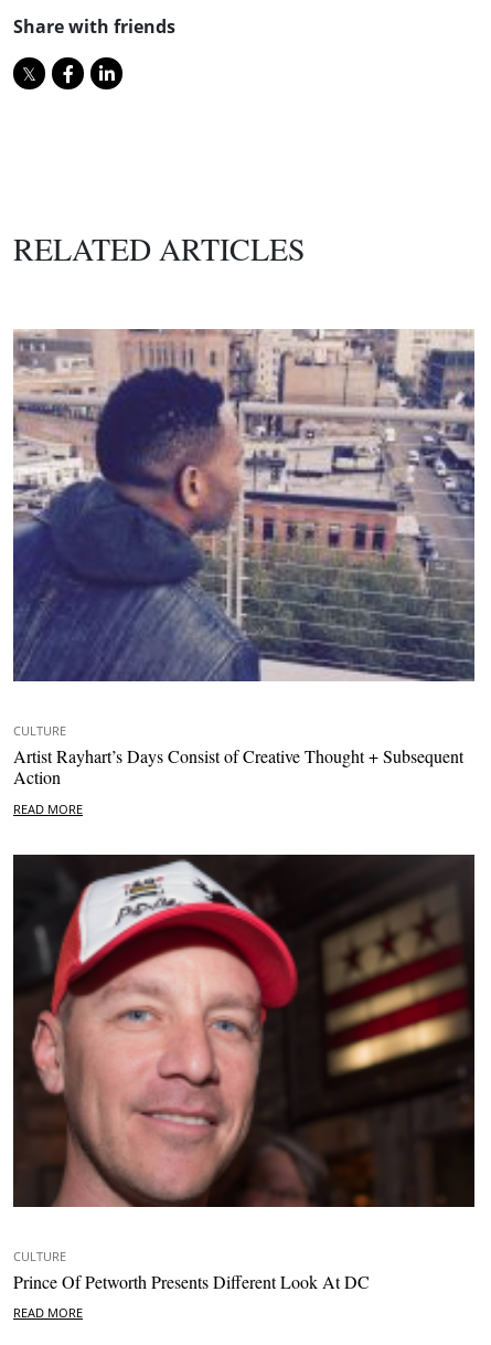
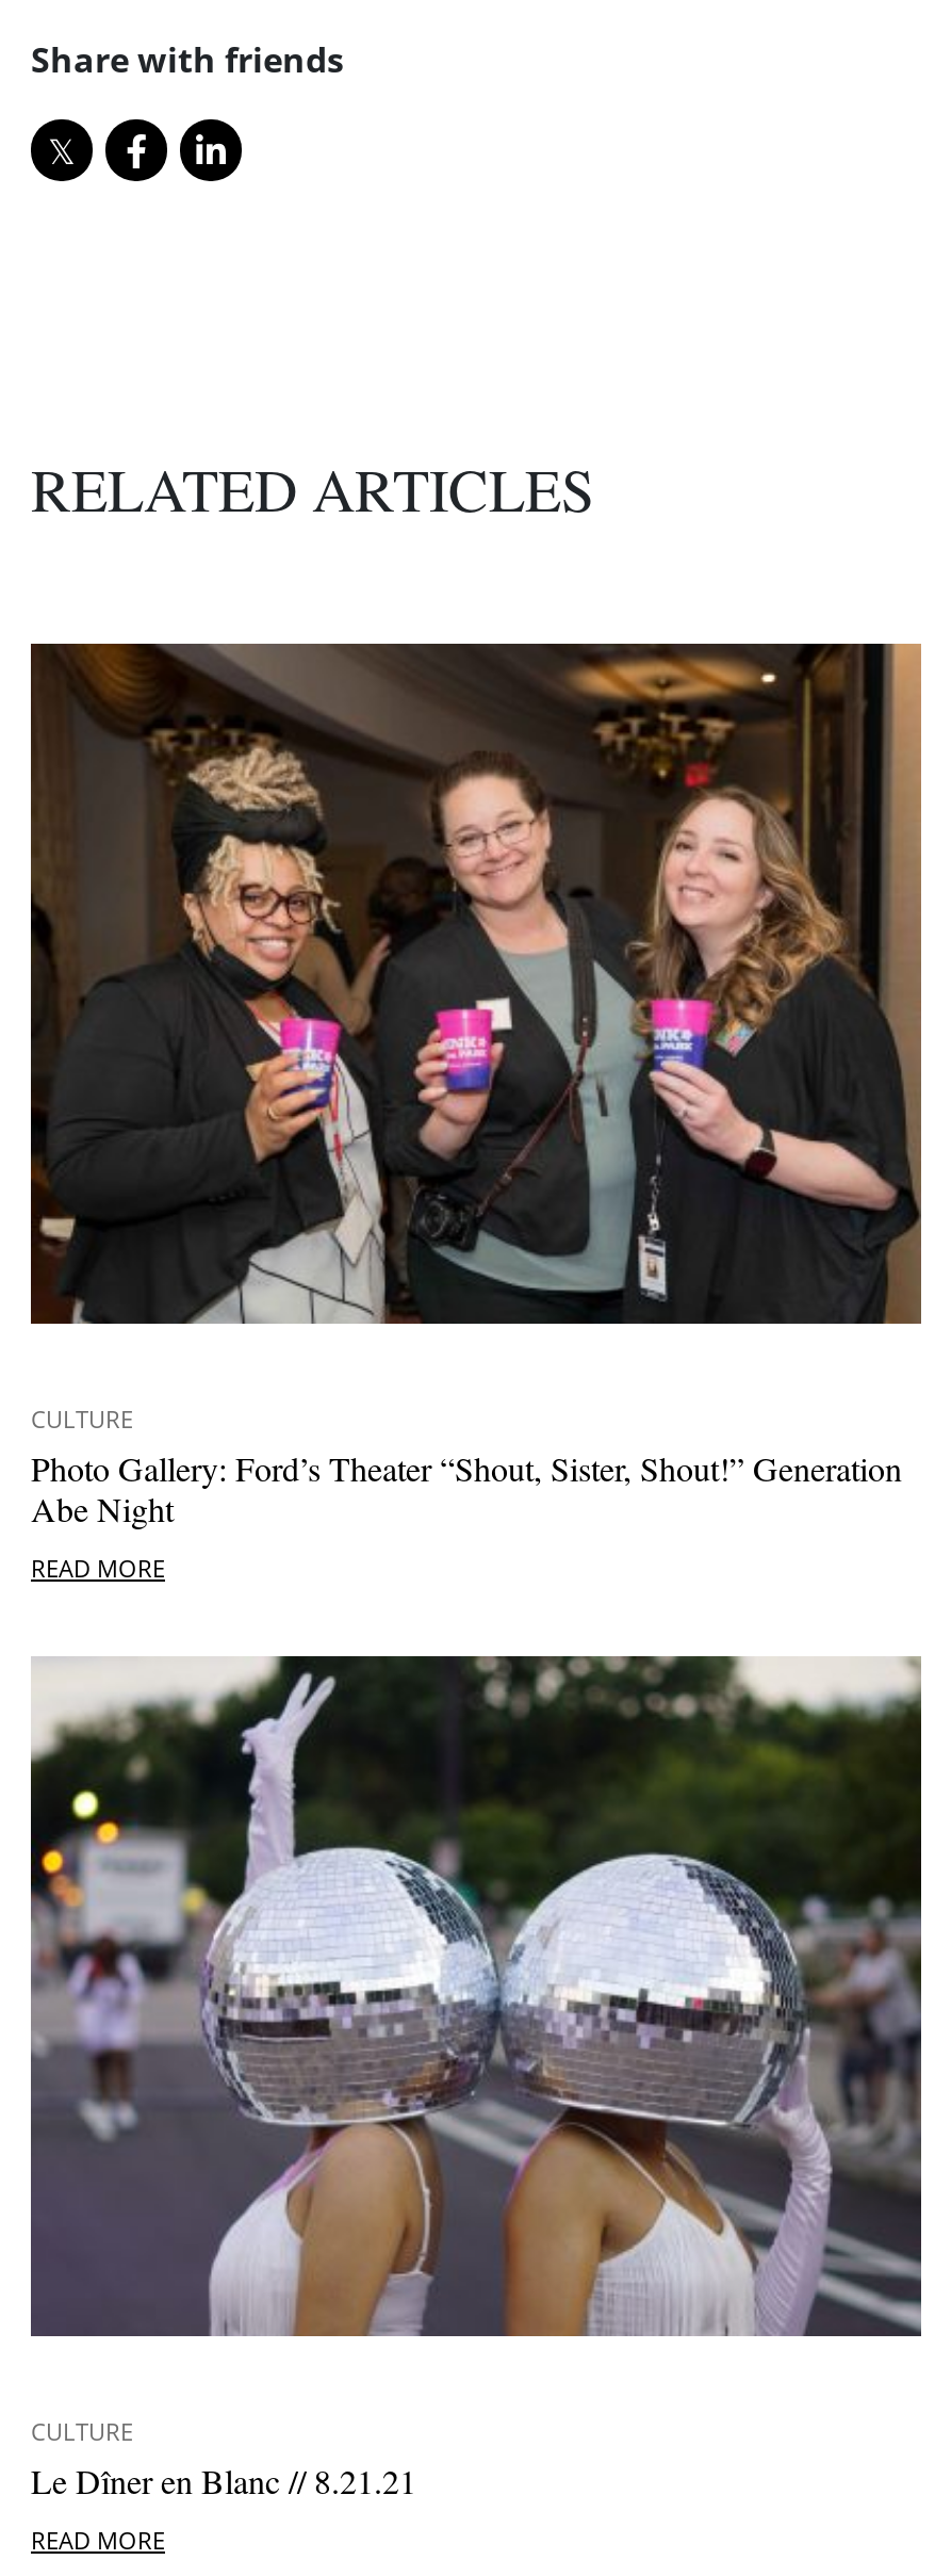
[12,329,476,681] [image] -> [29,642,923,1324] [image]
[13,744,463,789] Artist Rayhart’s Days Consist of Creative Thought + Subsequent | Action -> [31,1445,902,1530] Photo Gallery: Ford’s Theater “Shout, Sister, Shout!” Generation | Abe Night
[12,854,476,1208] [image] -> [29,1654,923,2336] [image]
[13,1269,370,1293] Prince Of Petworth Presents Different Look At DC -> [31,2458,416,2502] Le Dîner en Blanc // 8.21.21

